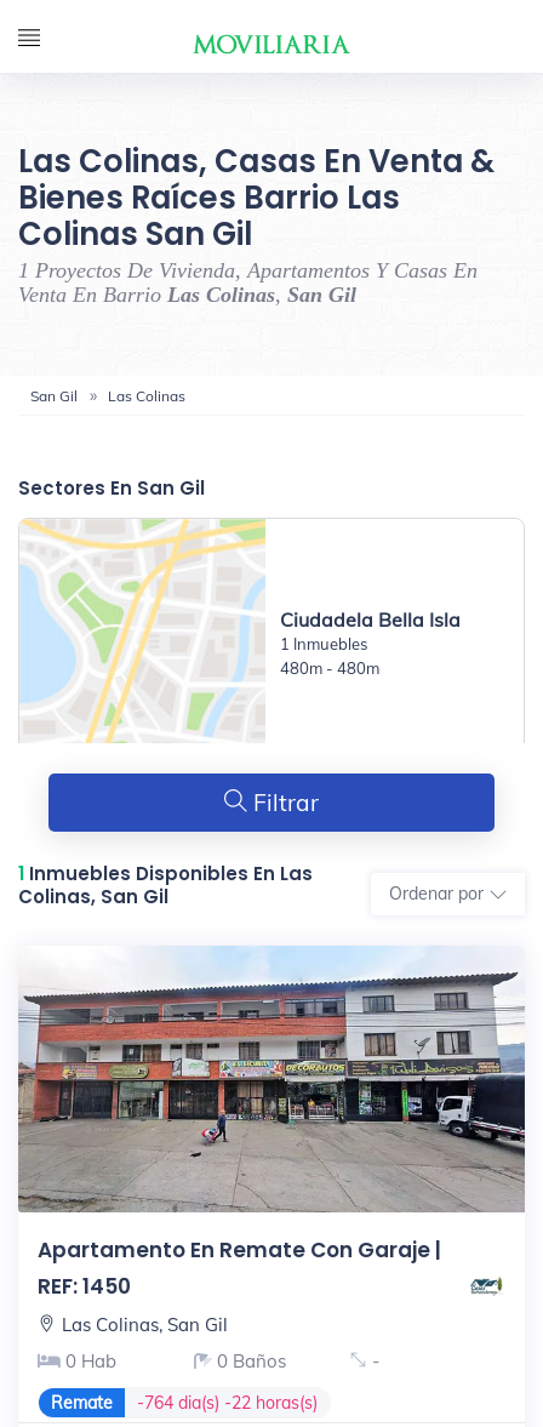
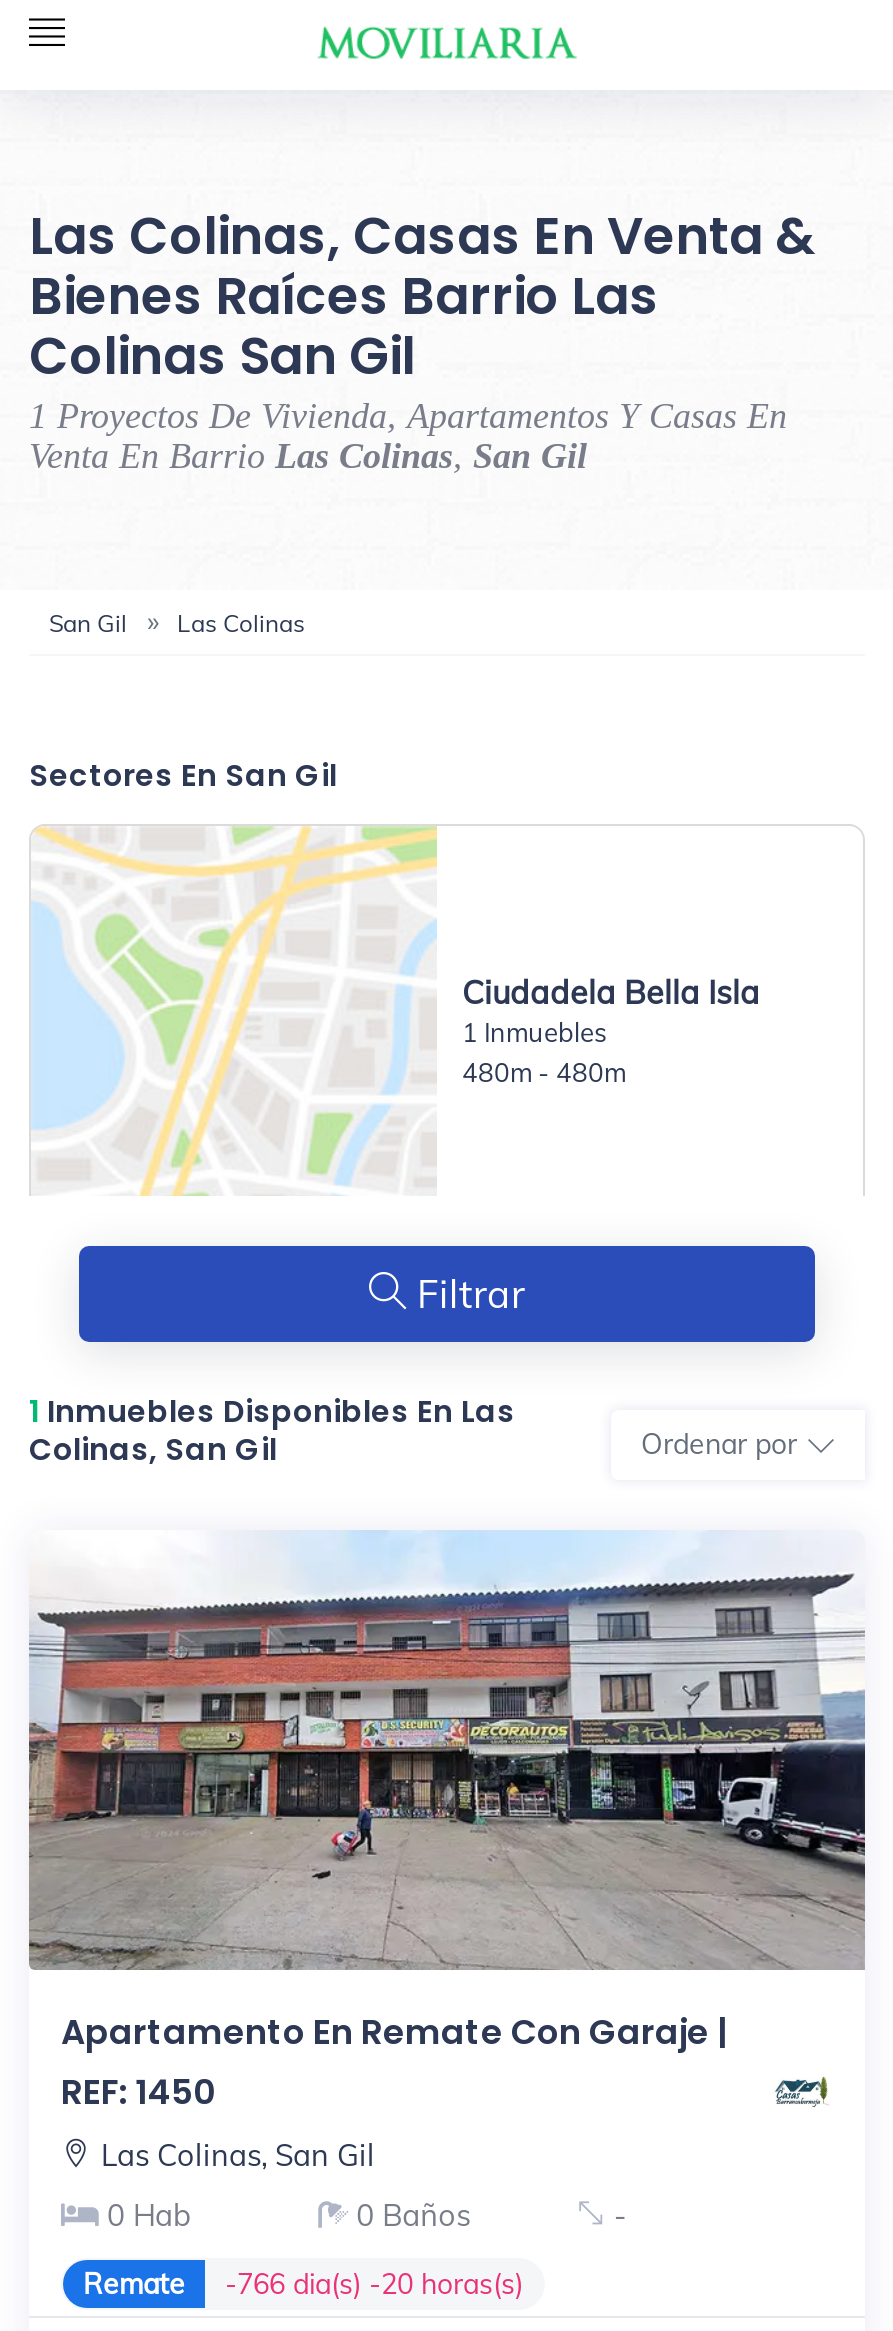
[51,1392,318,1414] Remate -764 dia(s) -22 horas(s) -> [83,2266,523,2302] Remate -766 dia(s) -20 horas(s)

